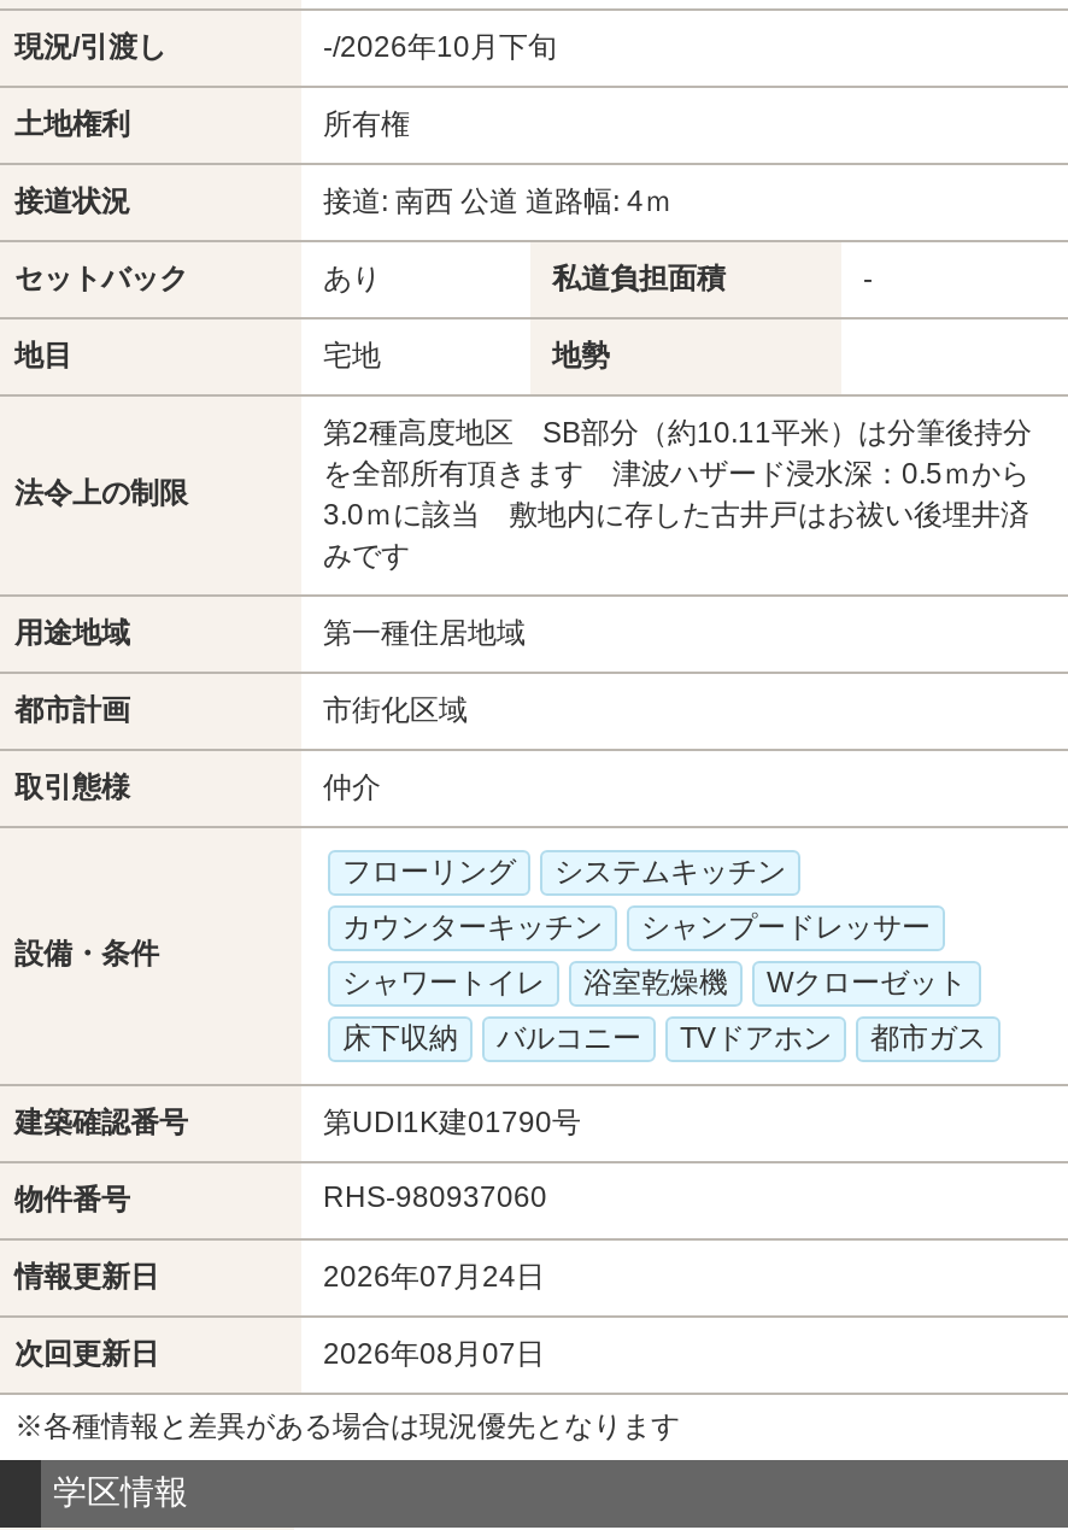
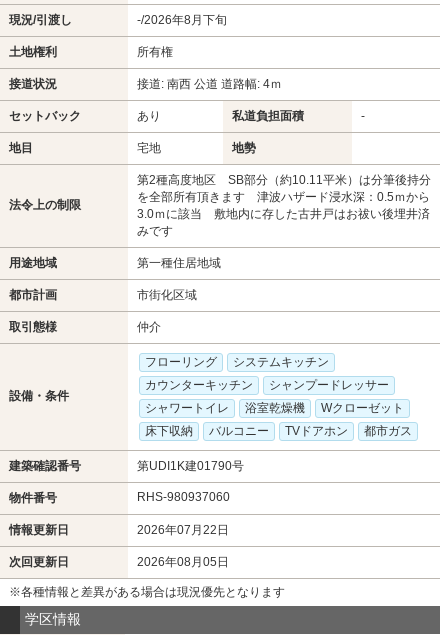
[323,30,557,64] -/2026年10月下旬 -> [137,13,227,27] -/2026年8月下旬
[323,1260,545,1293] 2026年07月24日 -> [137,523,229,537] 2026年07月22日
[323,1337,545,1371] 2026年08月07日 -> [137,555,229,569] 2026年08月05日

